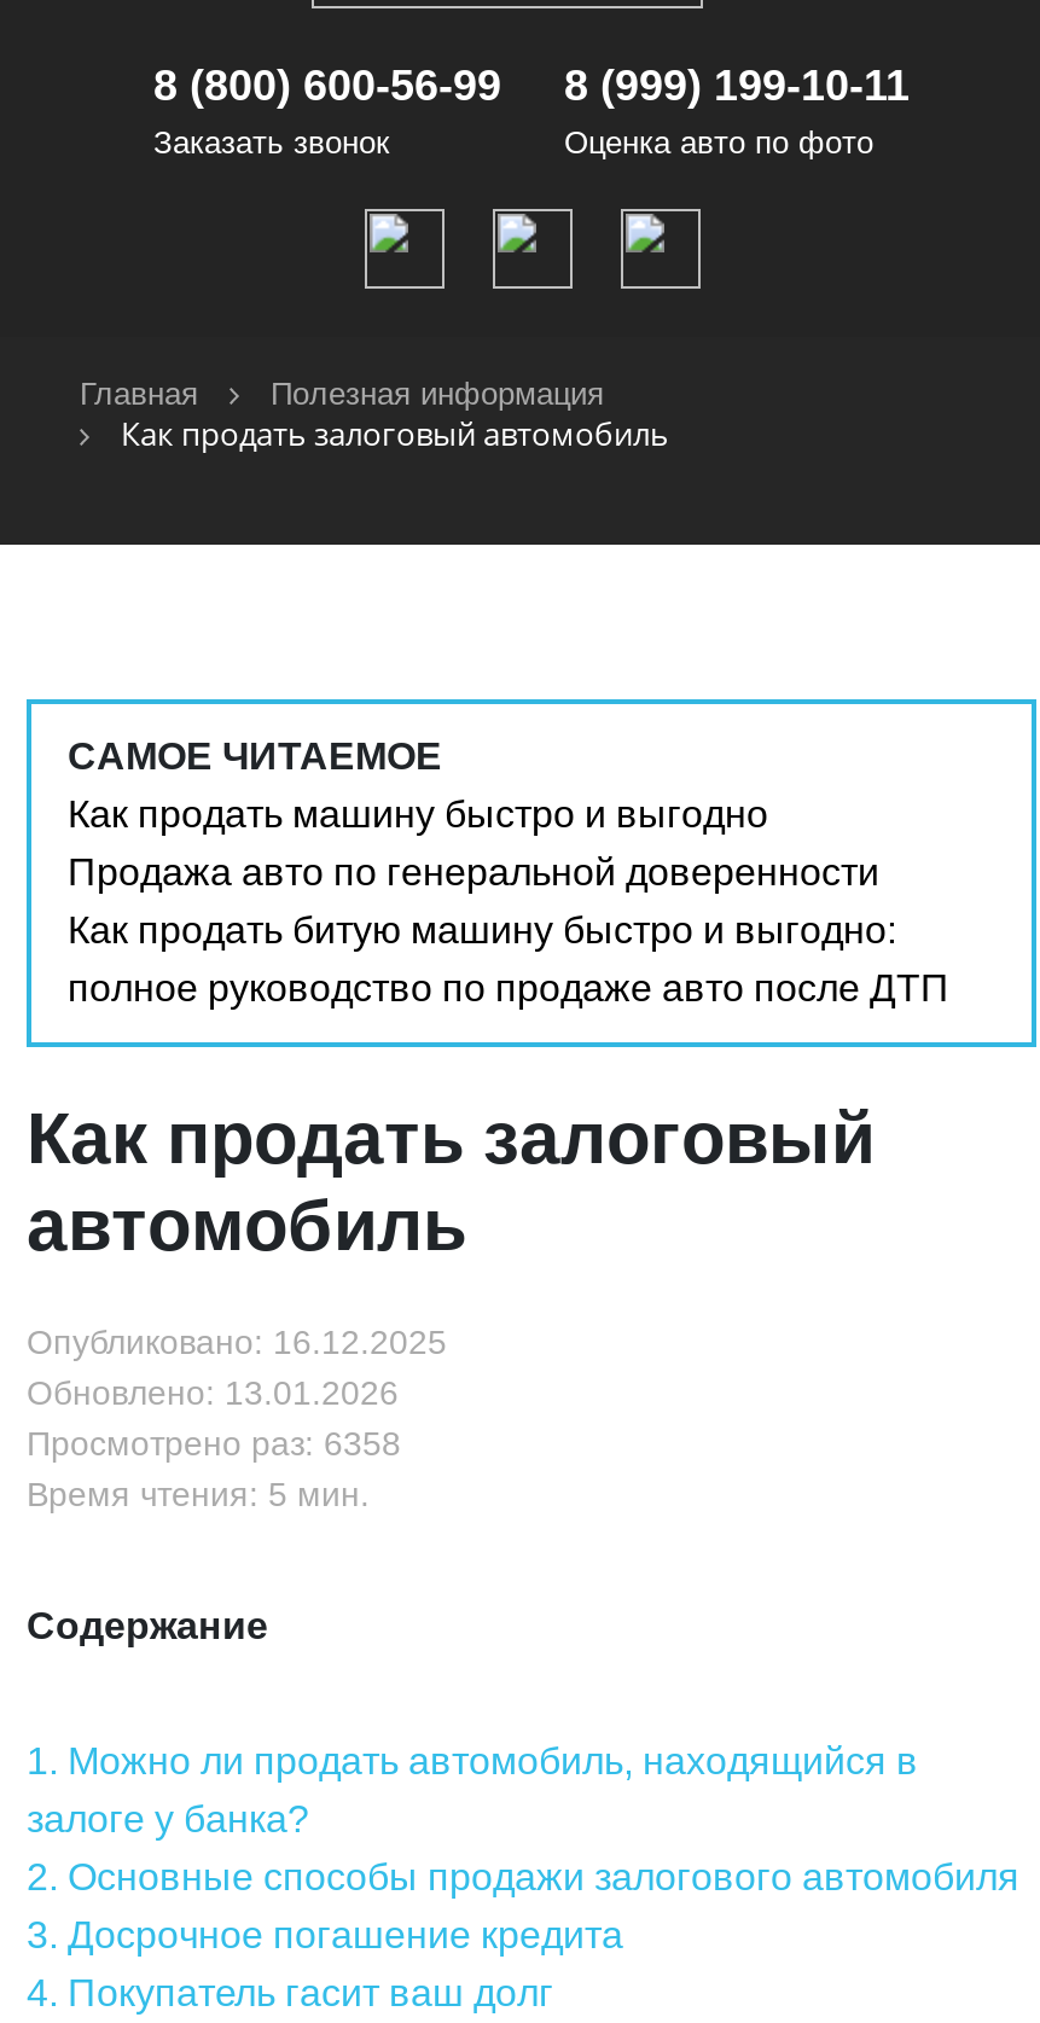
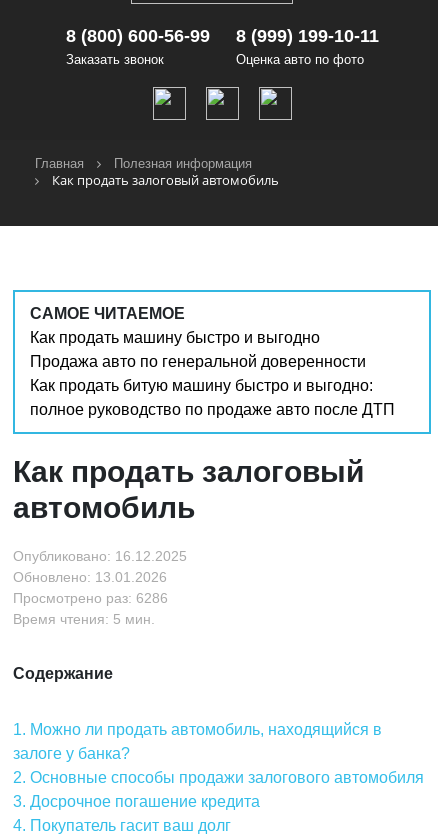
[27,1424,401,1463] Просмотрено раз: 6358 -> [13,590,168,606] Просмотрено раз: 6286

